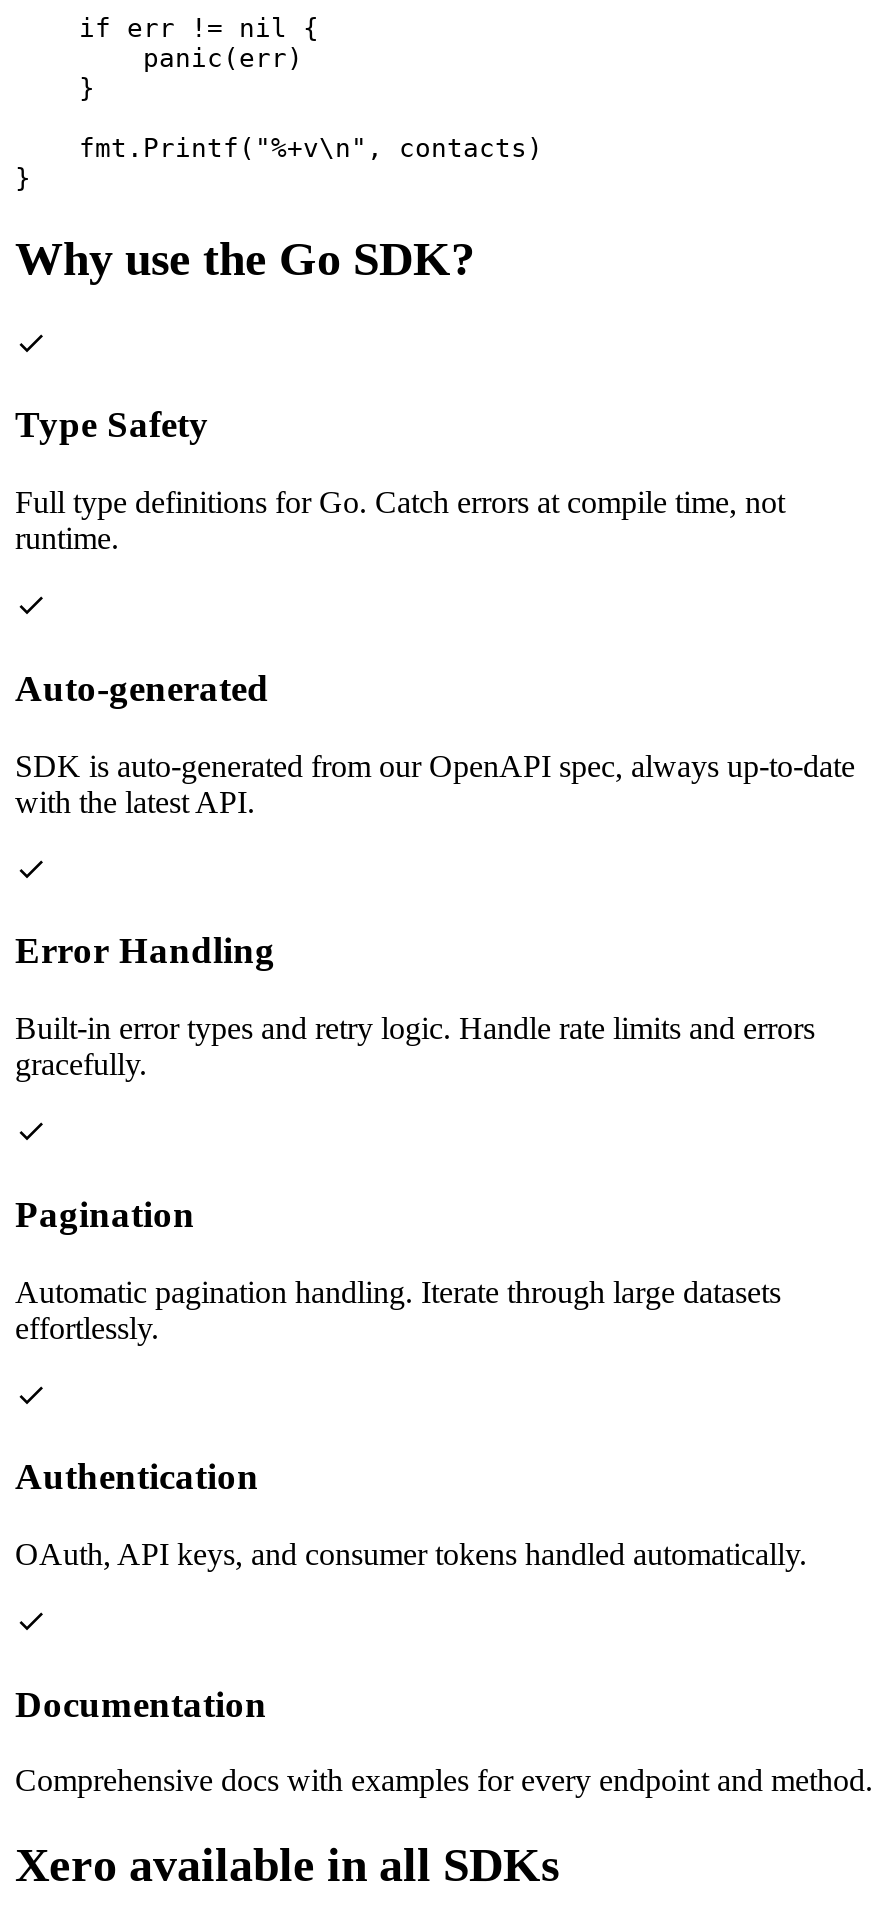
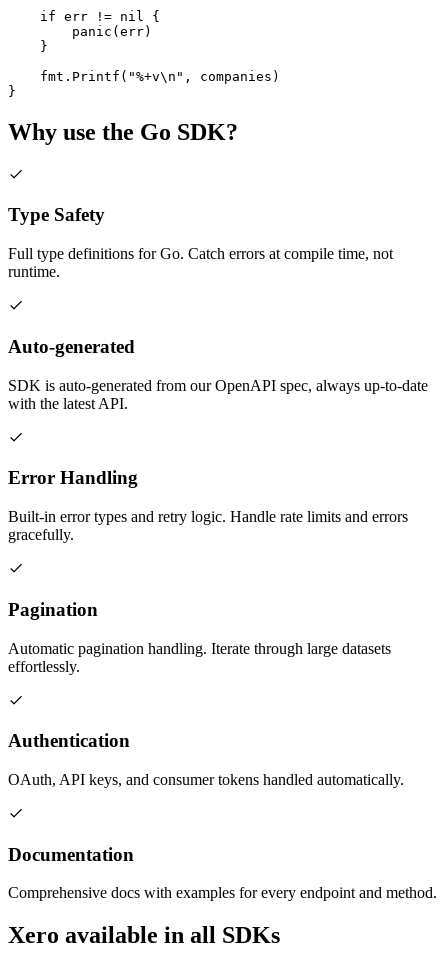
[15,133,543,163] fmt.Printf("%+v\n", contacts) -> [8,69,280,84] fmt.Printf("%+v\n", companies)

